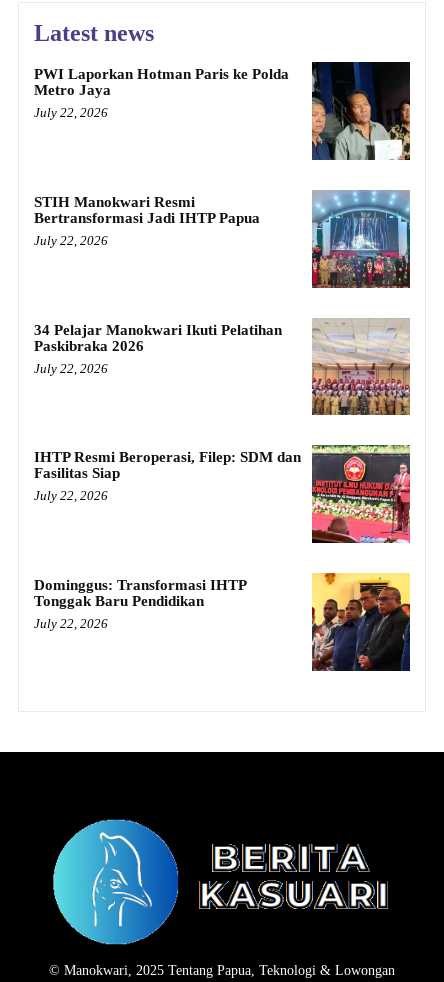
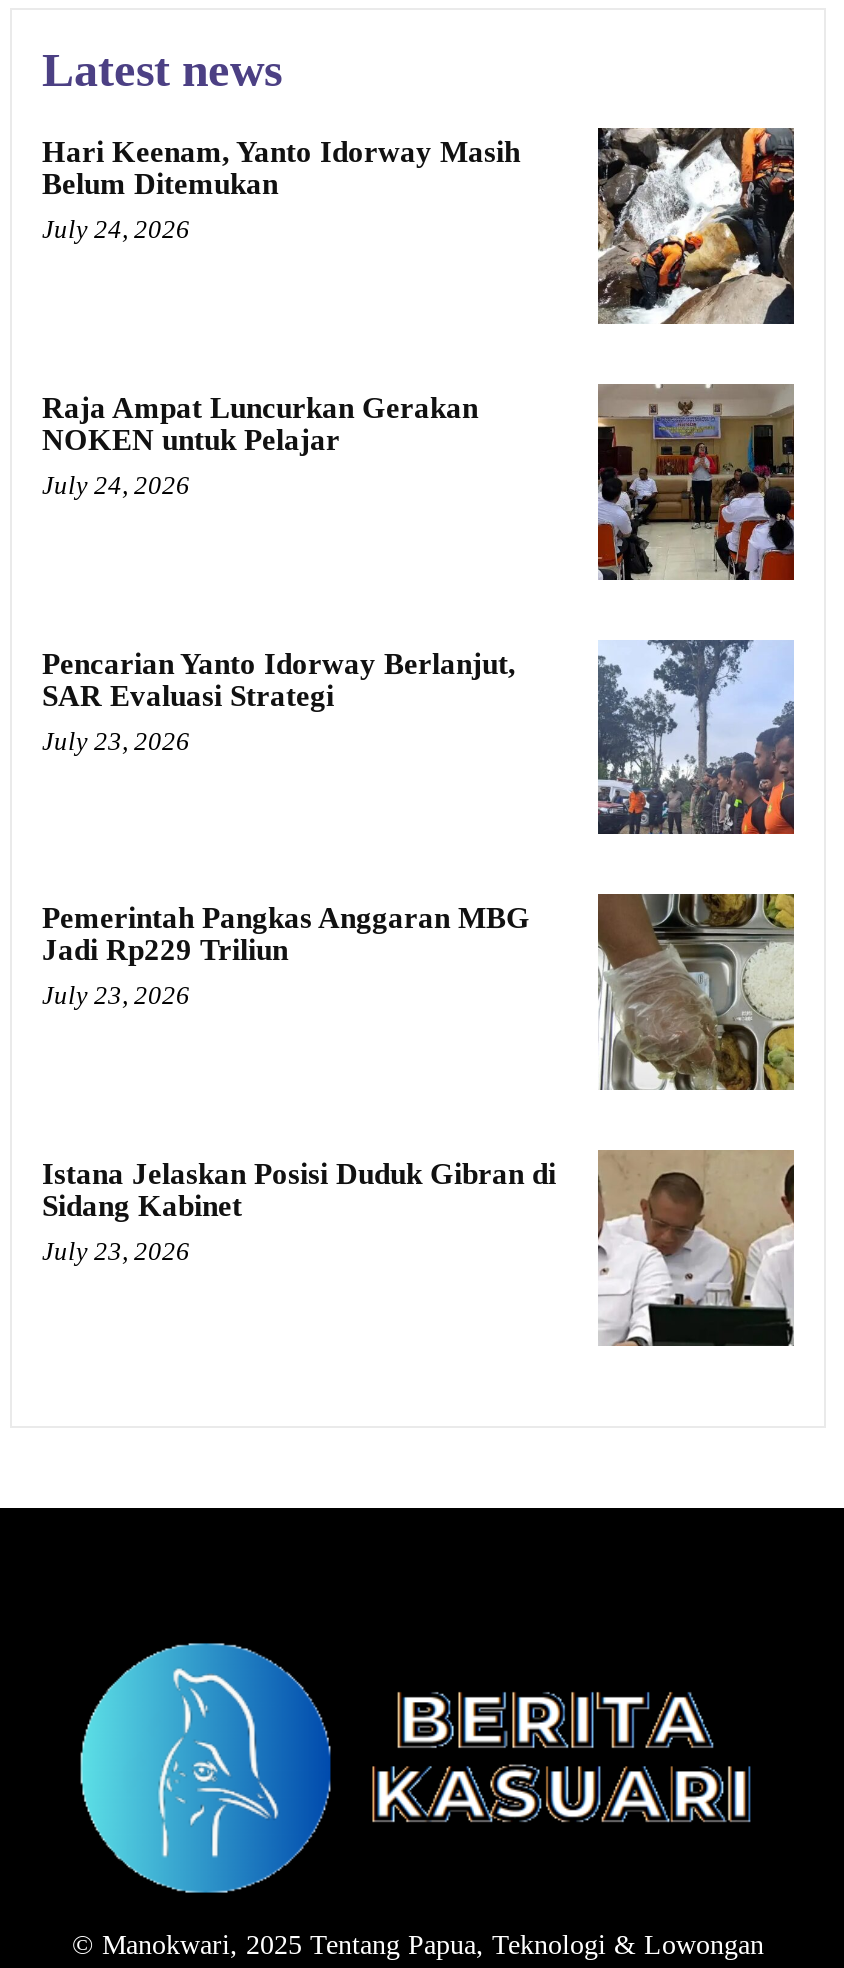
[34,61,411,161] [image] | PWI Laporkan Hotman Paris ke Polda | Metro Jaya | July 22, 2026 -> [42,126,796,326] [image] | Hari Keenam, Yanto Idorway Masih | Belum Ditemukan | July 24, 2026
[34,194,260,248] STIH Manokwari Resmi | Bertransformasi Jadi IHTP Papua | July 22, 2026 -> [42,392,478,500] Raja Ampat Luncurkan Gerakan | NOKEN untuk Pelajar | July 24, 2026
[311,190,411,289] [image] -> [596,382,796,582] [image]
[34,318,411,416] [image] | 34 Pelajar Manokwari Ikuti Pelatihan | Paskibraka 2026 | July 22, 2026 -> [42,640,796,834] [image] | Pencarian Yanto Idorway Berlanjut, | SAR Evaluasi Strategi | July 23, 2026
[34,445,411,544] [image] | IHTP Resmi Beroperasi, Filep: SDM dan | Fasilitas Siap | July 22, 2026 -> [42,894,796,1092] [image] | Pemerintah Pangkas Anggaran MBG | Jadi Rp229 Triliun | July 23, 2026
[34,577,247,631] Dominggus: Transformasi IHTP | Tonggak Baru Pendidikan | July 22, 2026 -> [42,1158,556,1266] Istana Jelaskan Posisi Duduk Gibran di | Sidang Kabinet | July 23, 2026
[311,572,411,671] [image] -> [596,1150,796,1346] [image]

